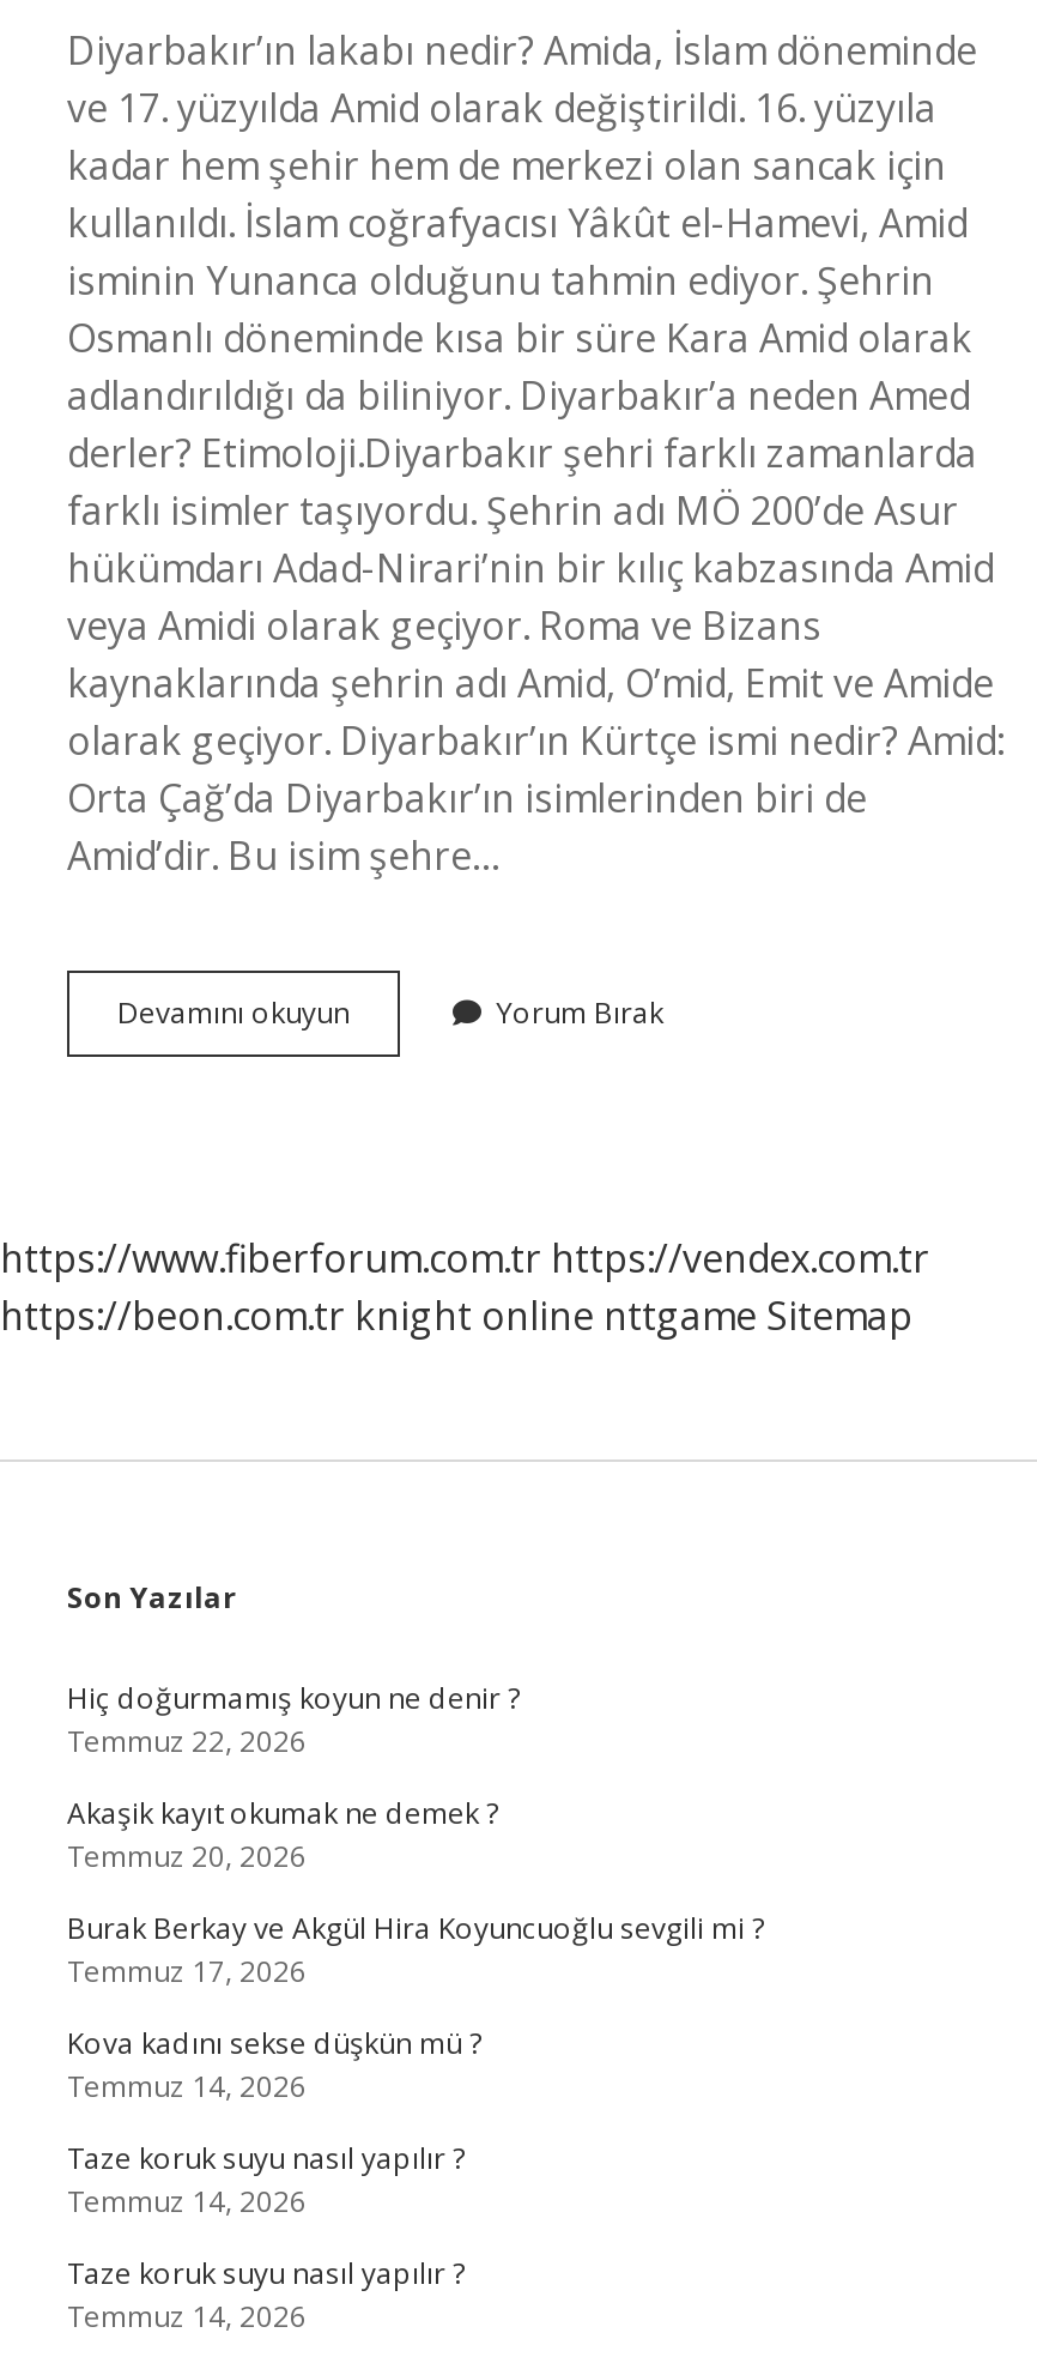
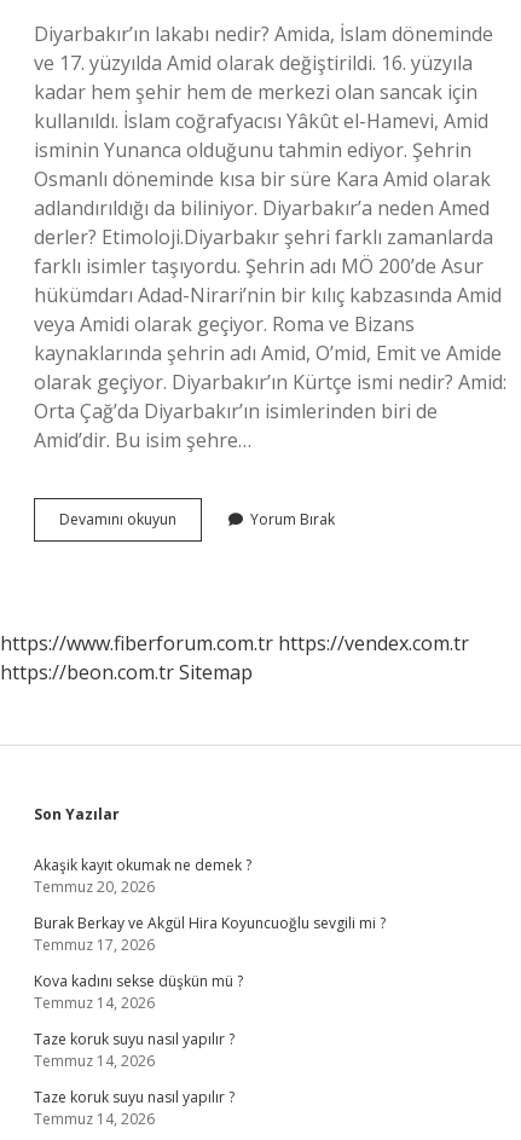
[0,1289,912,1342] https://beon.com.tr knight online nttgame Sitemap -> [0,659,253,685] https://beon.com.tr Sitemap
[67,1678,520,1761] Hiç doğurmamış koyun ne denir ? | Temmuz 22, 2026 -> none

